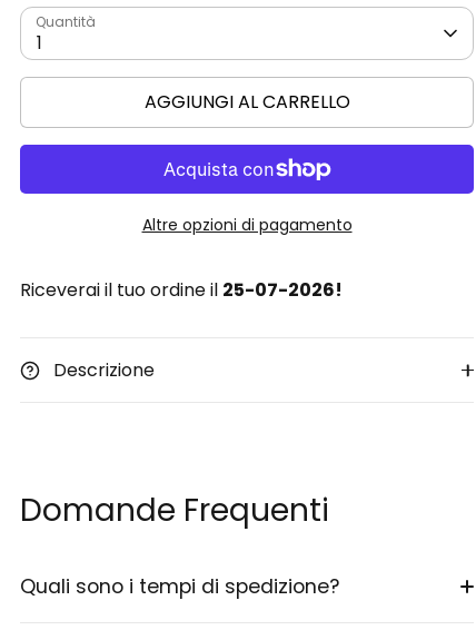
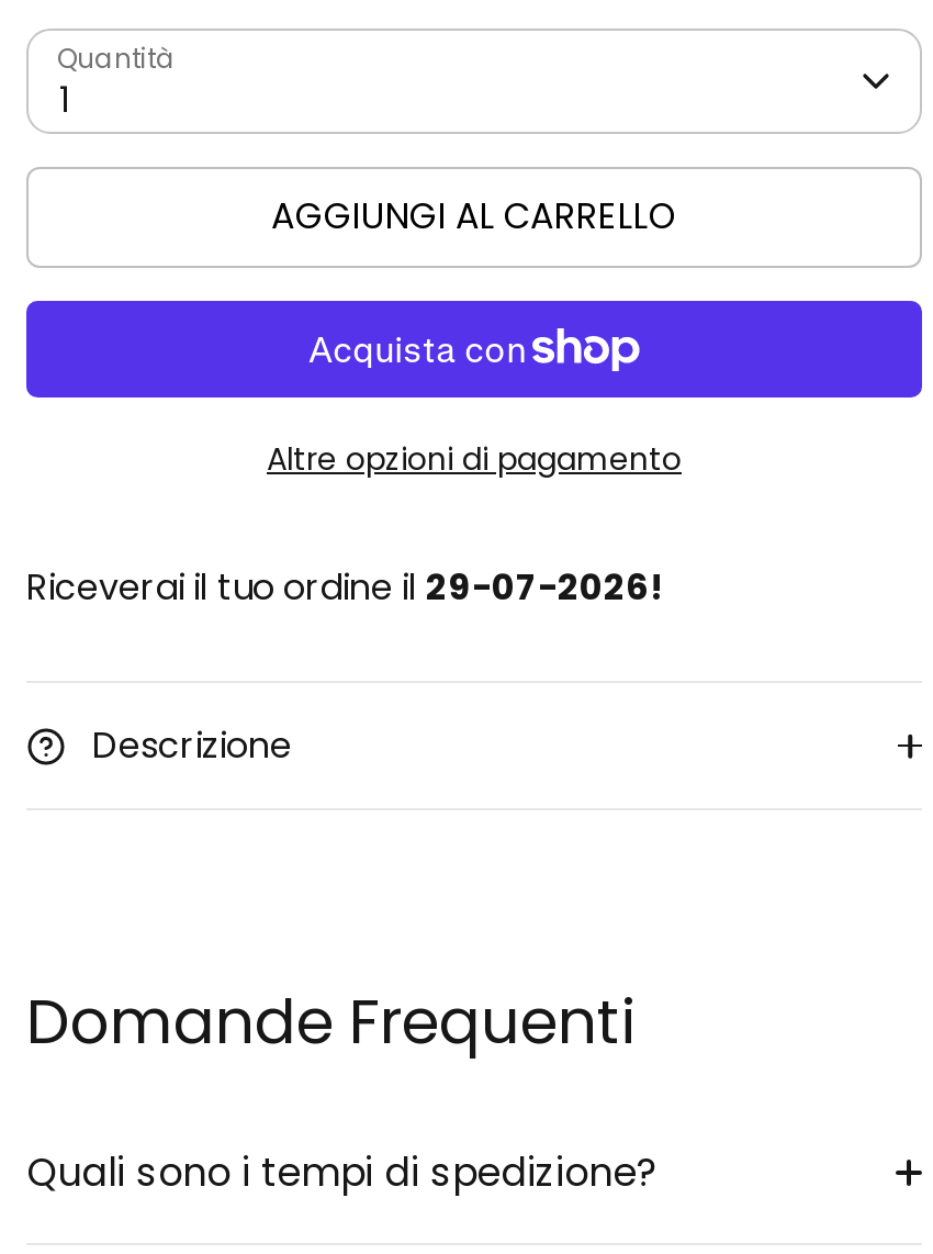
[20,277,343,303] Riceverai il tuo ordine il 25-07-2026! -> [26,562,665,613] Riceverai il tuo ordine il 29-07-2026!

